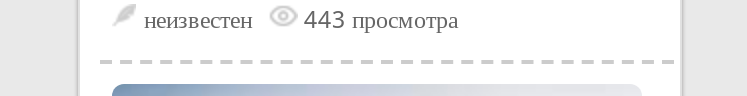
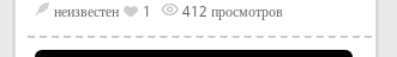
[298,6,458,34] 443 просмотра -> [143,4,283,20] 1 | 412 просмотров

